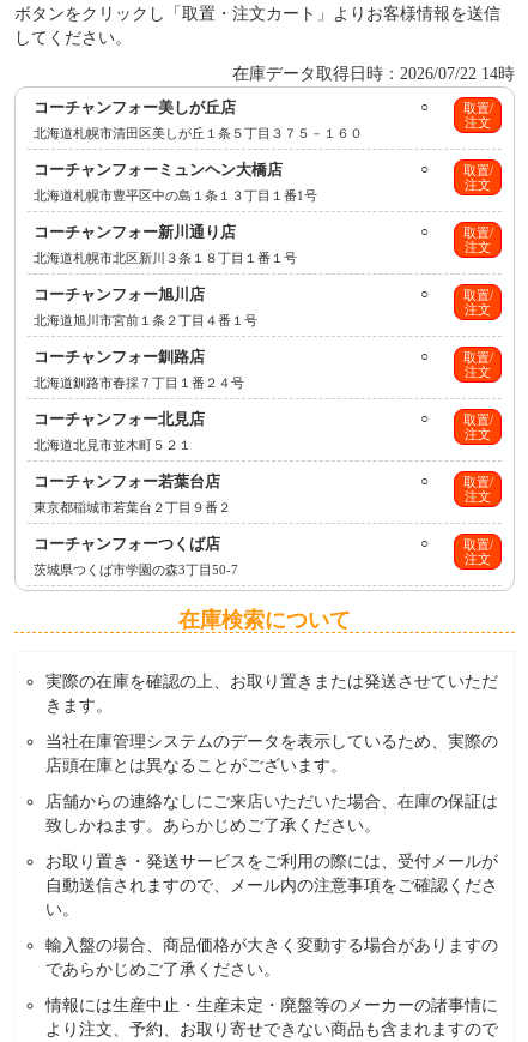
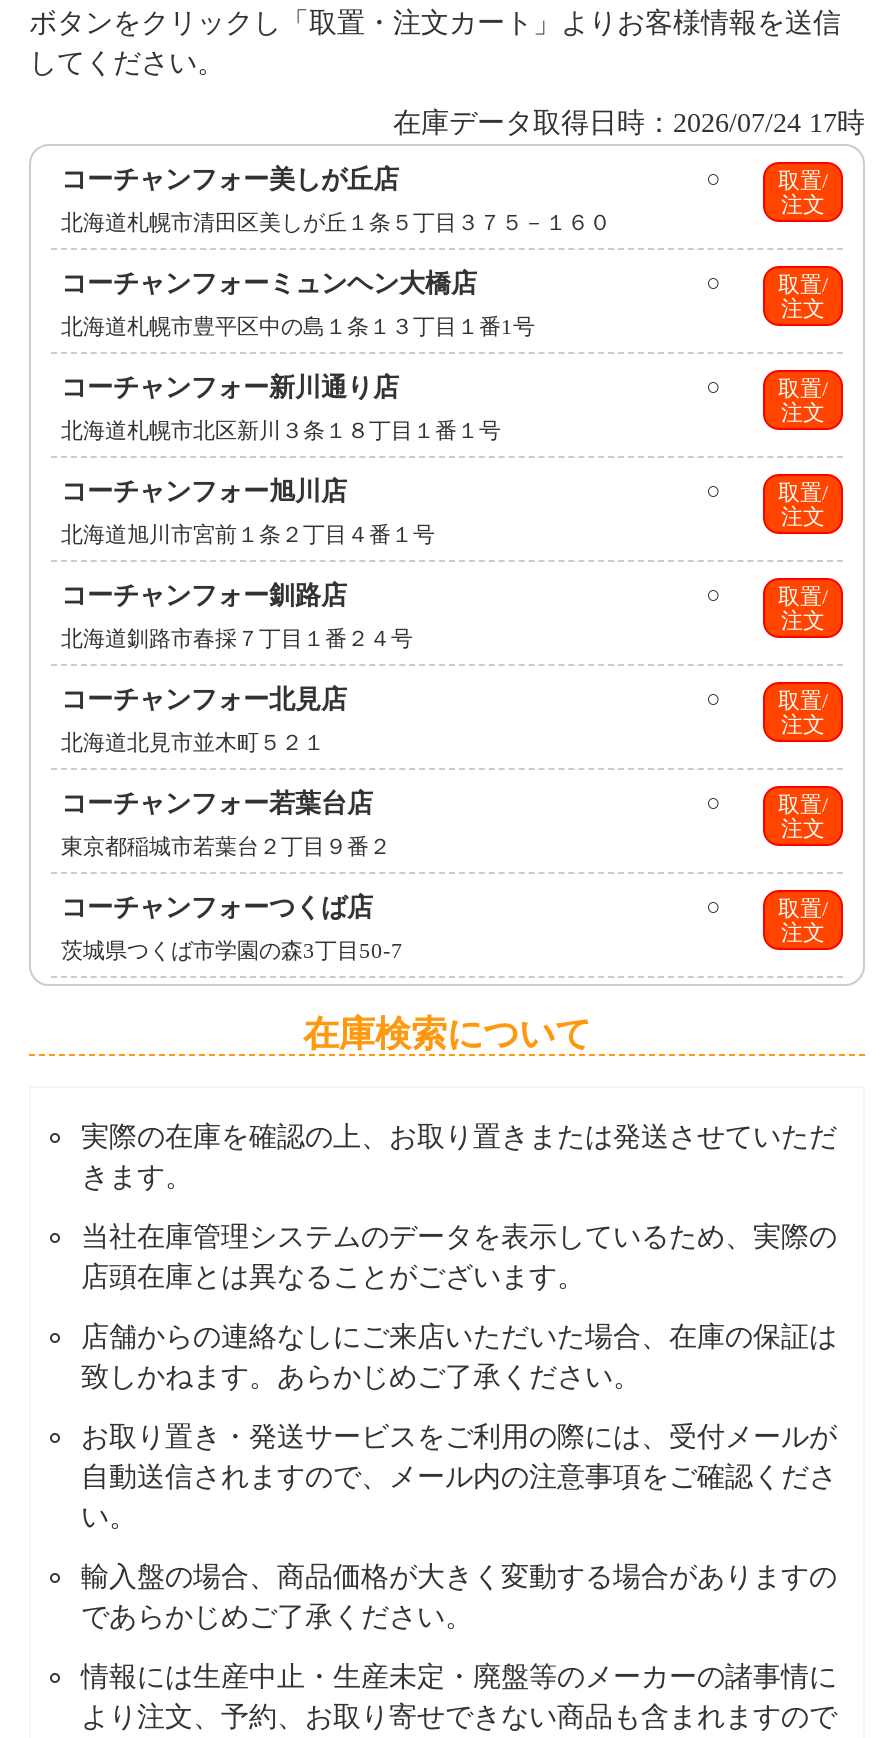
[232,64,515,82] 在庫データ取得日時：2026/07/22 14時 -> [393,107,865,137] 在庫データ取得日時：2026/07/24 17時

